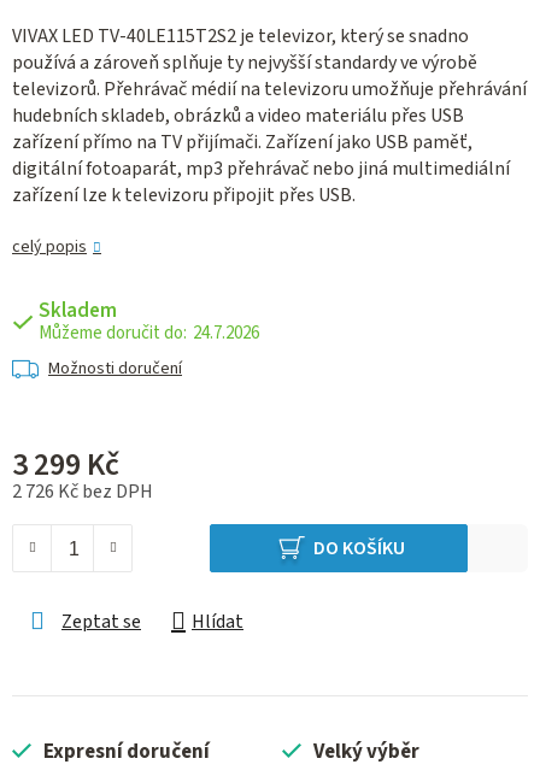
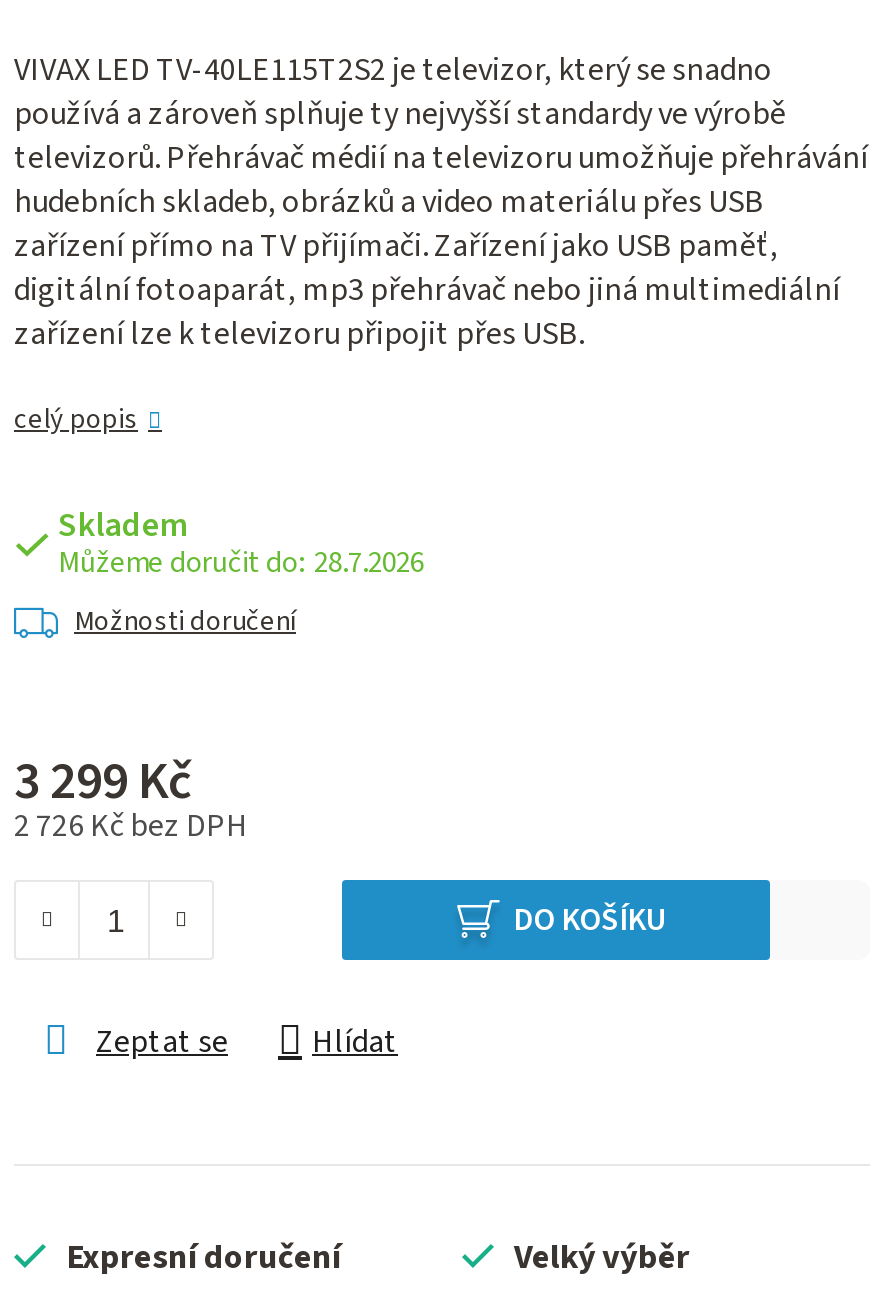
[189,321,259,346] 24.7.2026 -> [308,542,424,584] 28.7.2026

